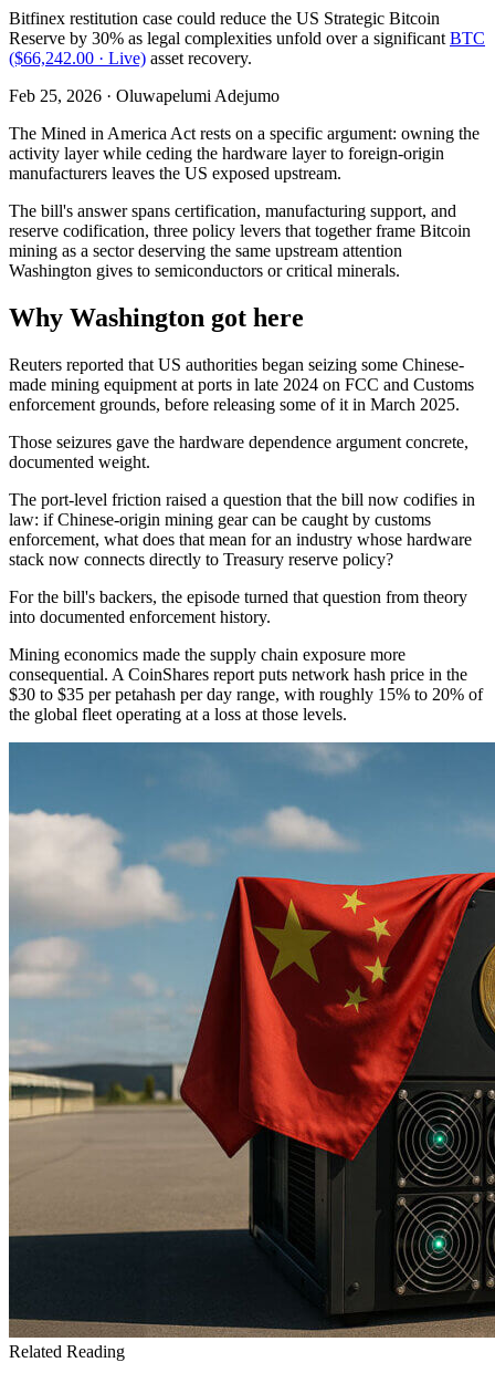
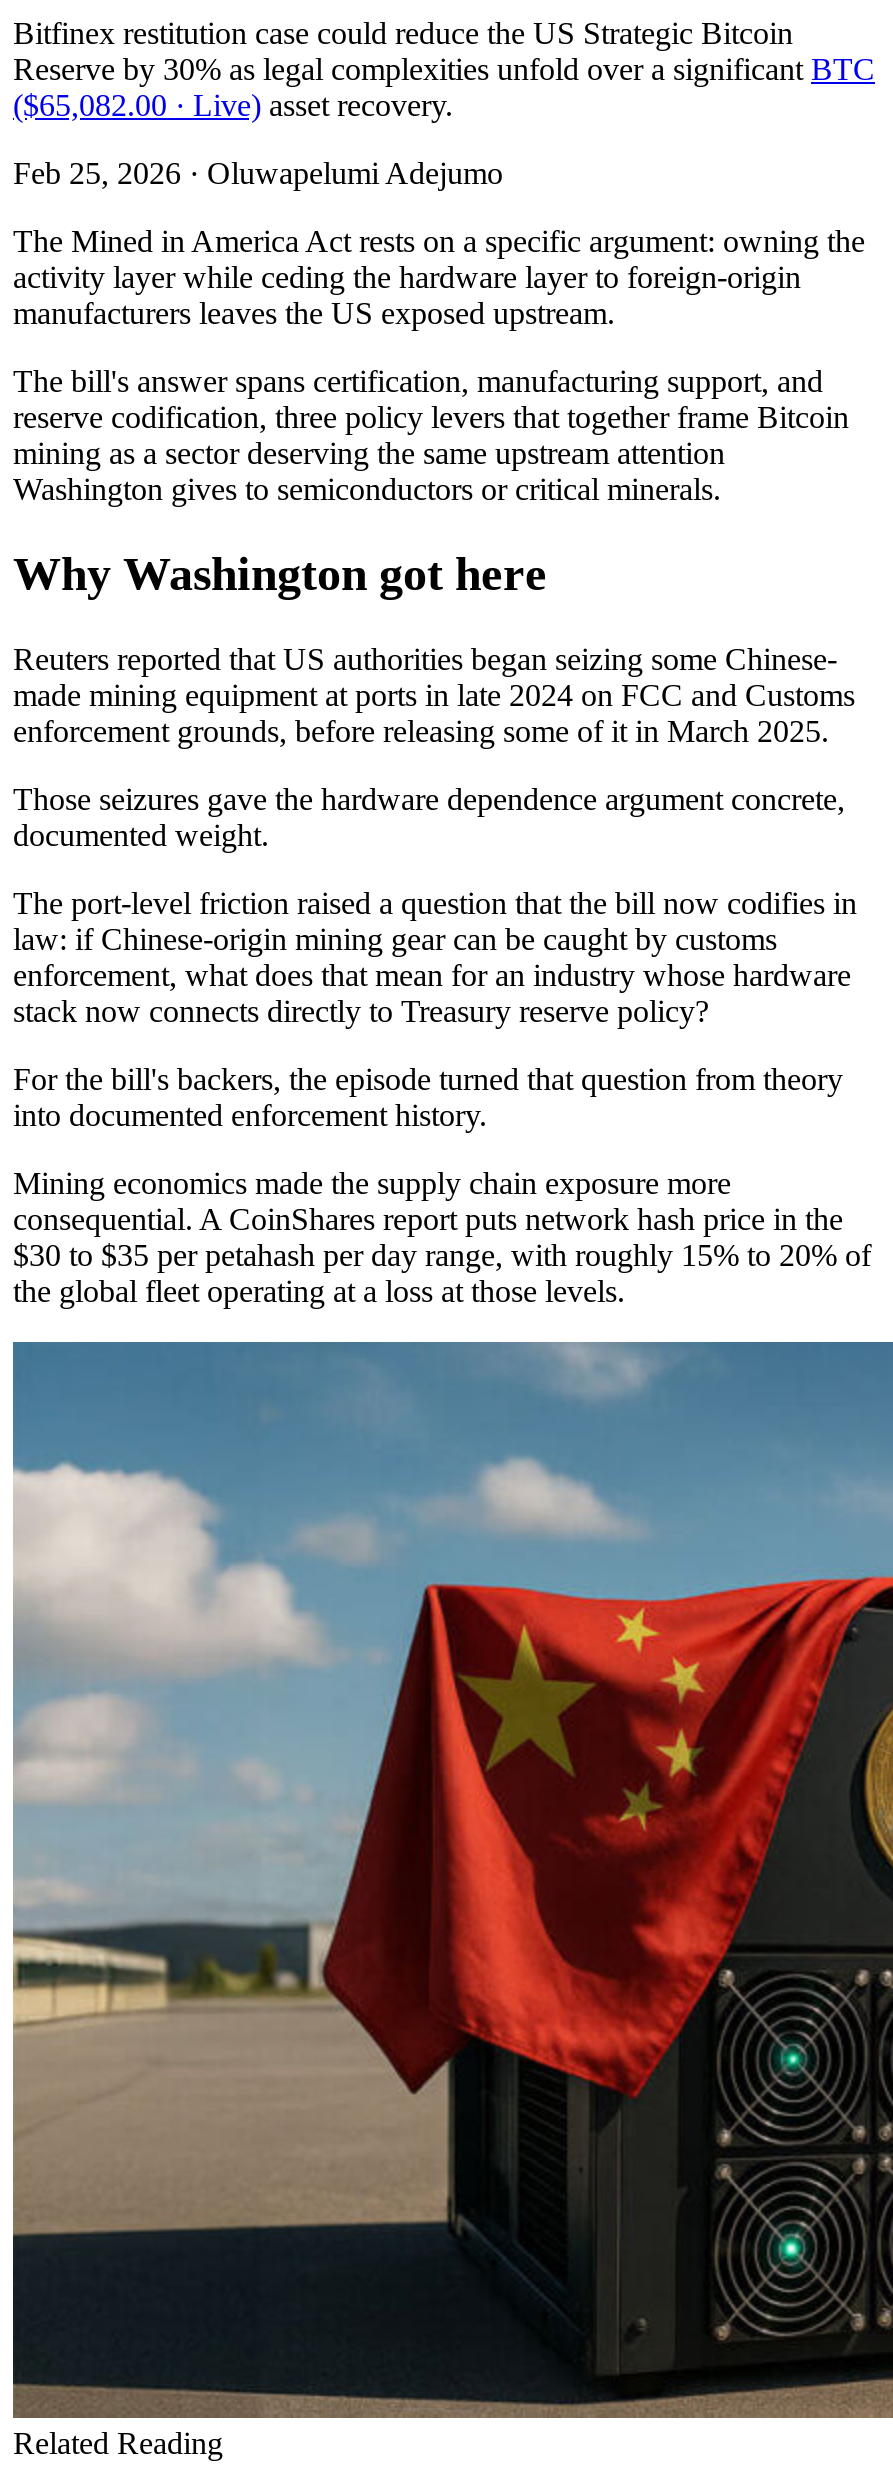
[9,49,252,68] ($66,242.00 · Live) asset recovery. -> [13,88,453,122] ($65,082.00 · Live) asset recovery.

